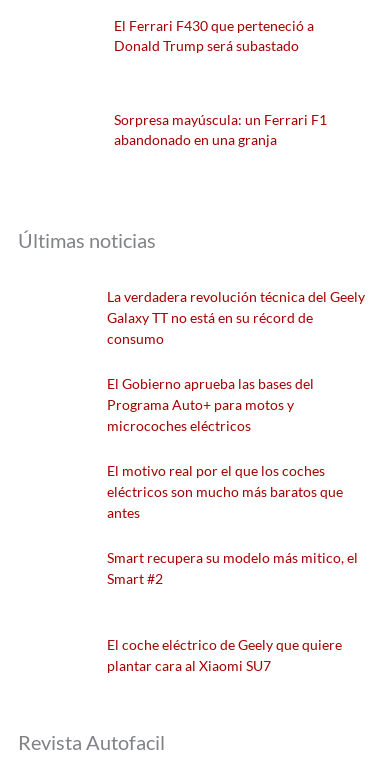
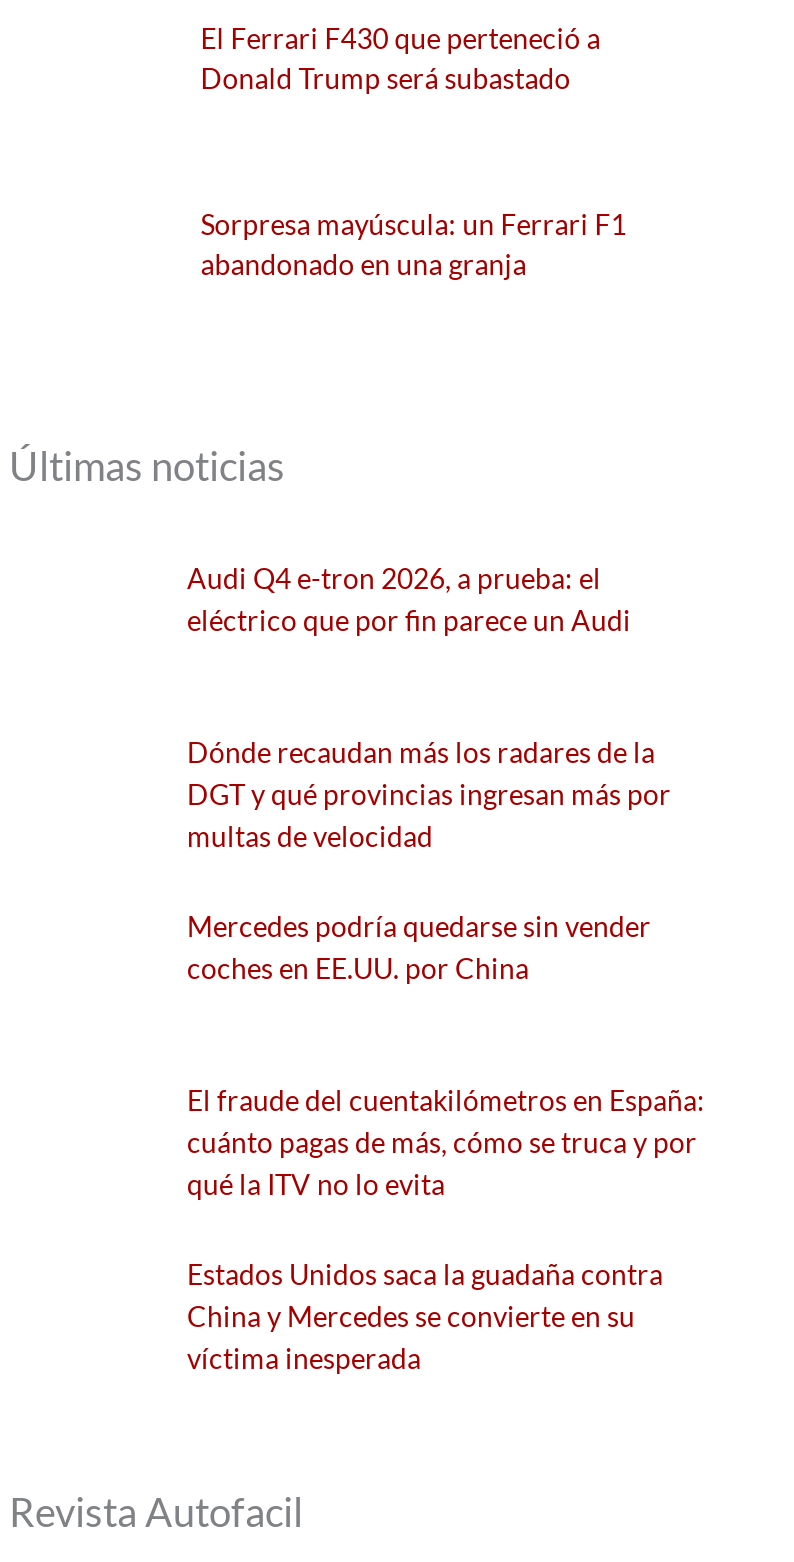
[107,288,365,347] La verdadera revolución técnica del Geely | Galaxy TT no está en su récord de | consumo -> [187,562,631,638] Audi Q4 e-tron 2026, a prueba: el | eléctrico que por fin parece un Audi
[107,375,314,434] El Gobierno aprueba las bases del | Programa Auto+ para motos y | microcoches eléctricos -> [187,736,671,854] Dónde recaudan más los radares de la | DGT y qué provincias ingresan más por | multas de velocidad
[107,462,343,521] El motivo real por el que los coches | eléctricos son mucho más baratos que | antes -> [187,910,651,986] Mercedes podría quedarse sin vender | coches en EE.UU. por China
[107,549,358,587] Smart recupera su modelo más mitico, el | Smart #2 -> [187,1084,705,1202] El fraude del cuentakilómetros en España: | cuánto pagas de más, cómo se truca y por | qué la ITV no lo evita
[107,636,342,674] El coche eléctrico de Geely que quiere | plantar cara al Xiaomi SU7 -> [187,1258,663,1376] Estados Unidos saca la guadaña contra | China y Mercedes se convierte en su | víctima inesperada

